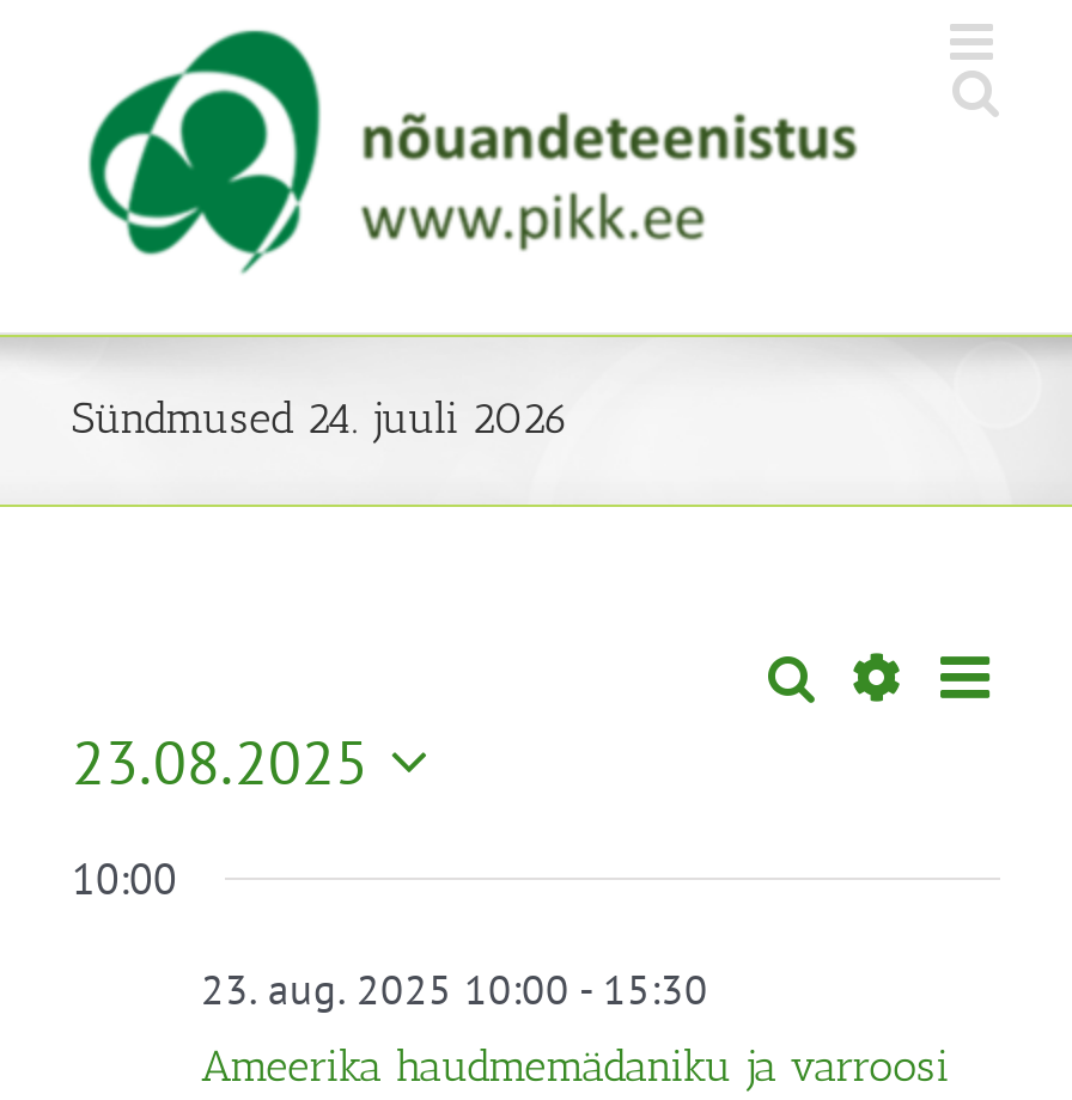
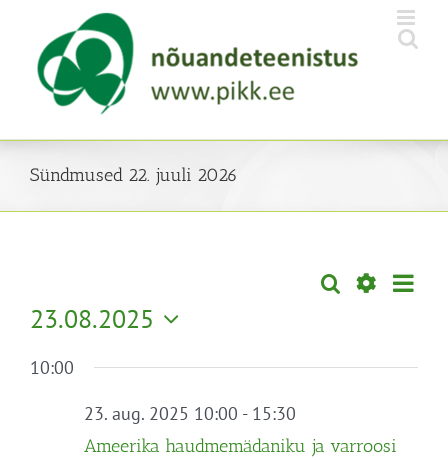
[72,393,569,446] Sündmused 24. juuli 2026 -> [30,164,238,186] Sündmused 22. juuli 2026

